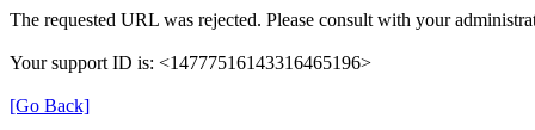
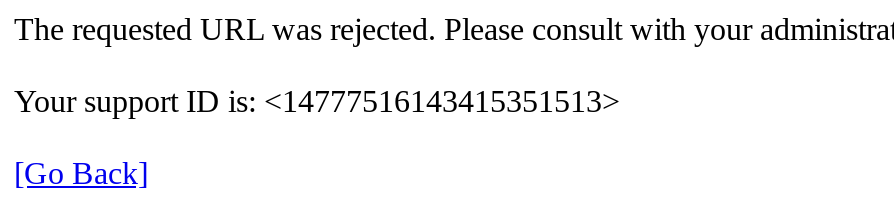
[10,52,371,73] Your support ID is: <14777516143316465196> -> [14,84,620,118] Your support ID is: <14777516143415351513>

